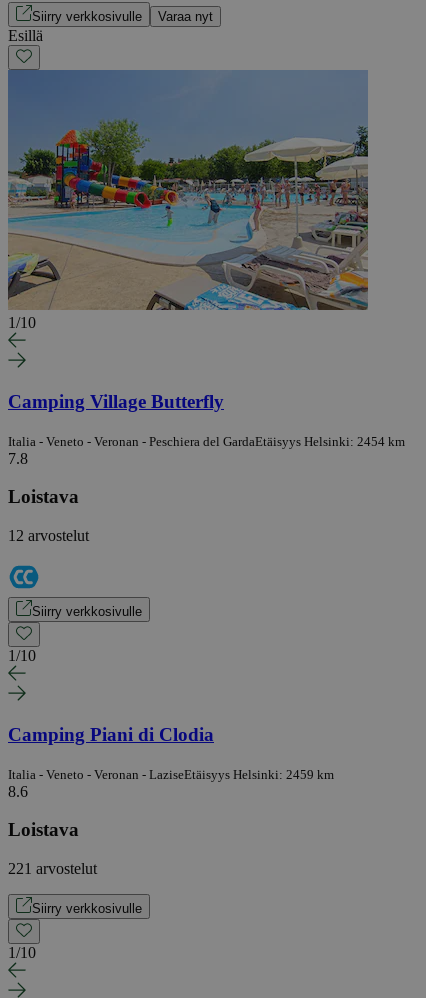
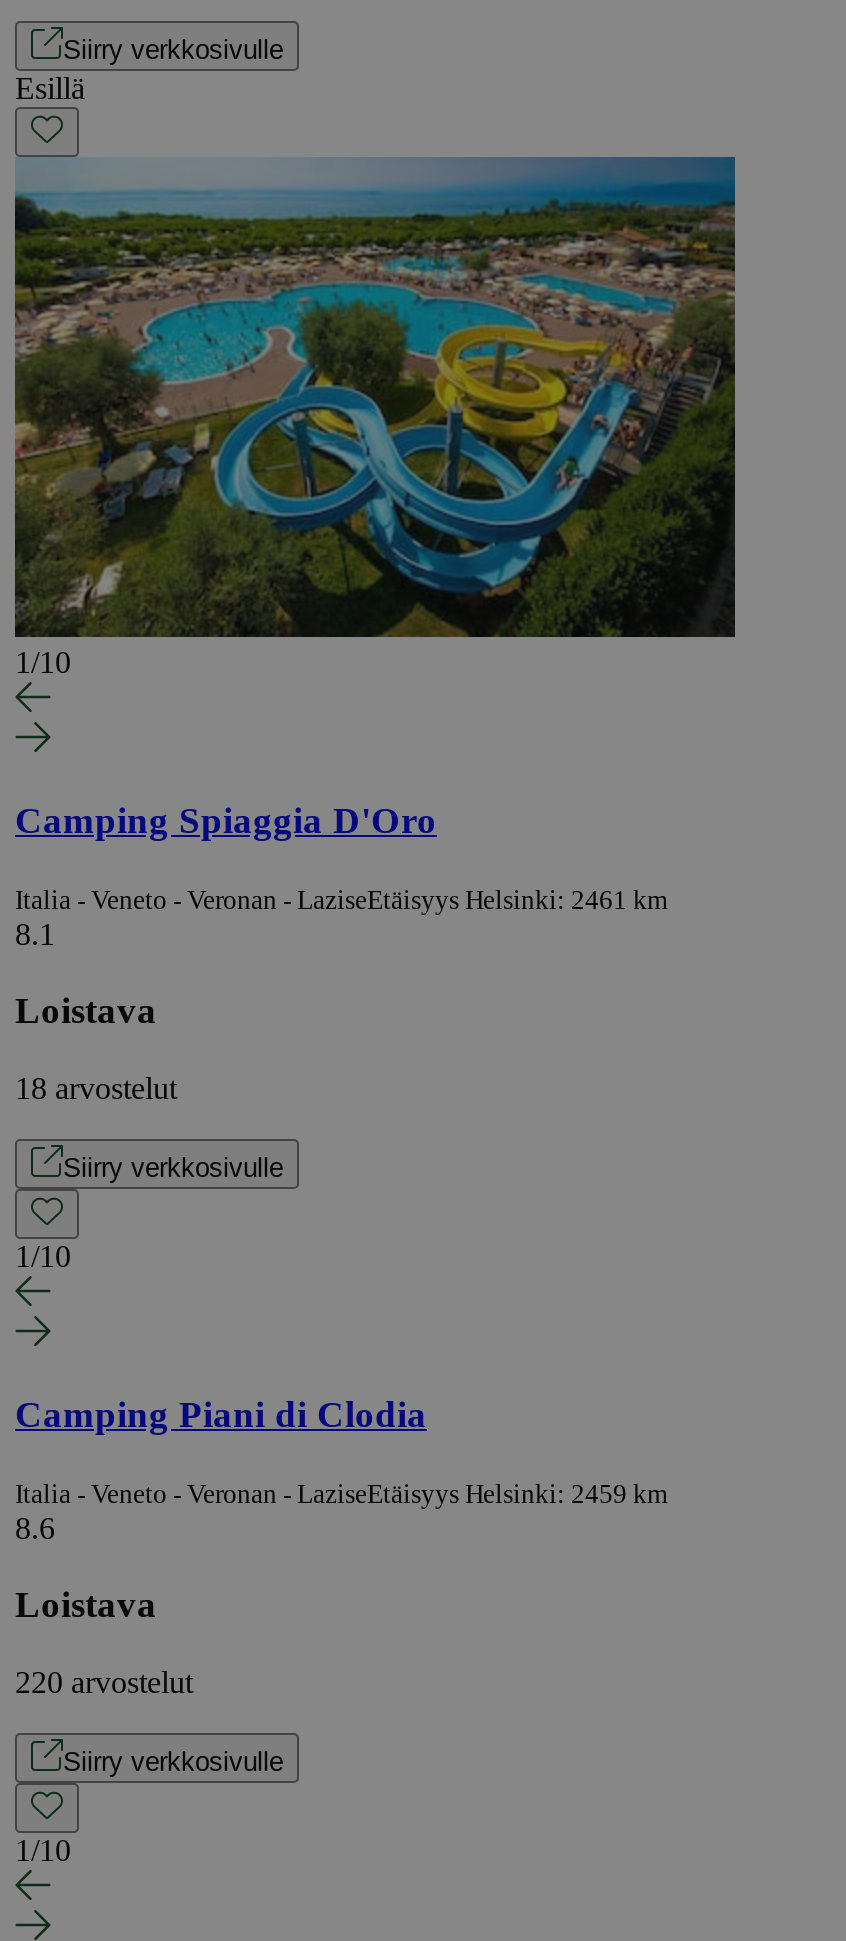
[158,9,213,24] Varaa nyt -> none
[7,70,369,311] [image] -> [13,157,737,639] [image]
[8,391,224,412] Camping Village Butterfly -> [15,799,437,841] Camping Spiaggia D'Oro
[8,434,405,467] Italia - Veneto - Veronan - Peschiera del GardaEtäisyys Helsinki: 2454 km | 7.8 -> [15,884,667,950] Italia - Veneto - Veronan - LaziseEtäisyys Helsinki: 2461 km | 8.1
[8,527,89,544] 12 arvostelut -> [15,1071,177,1105] 18 arvostelut
[8,860,97,877] 221 arvostelut -> [15,1665,193,1699] 220 arvostelut

